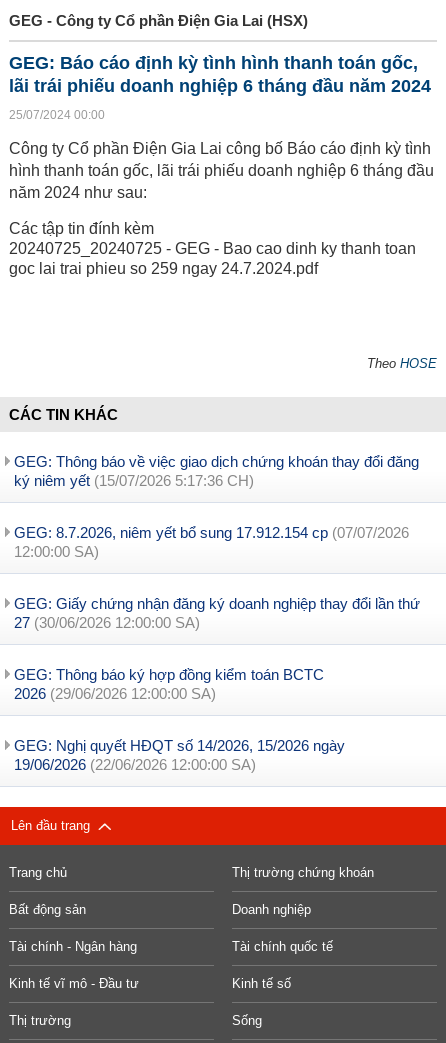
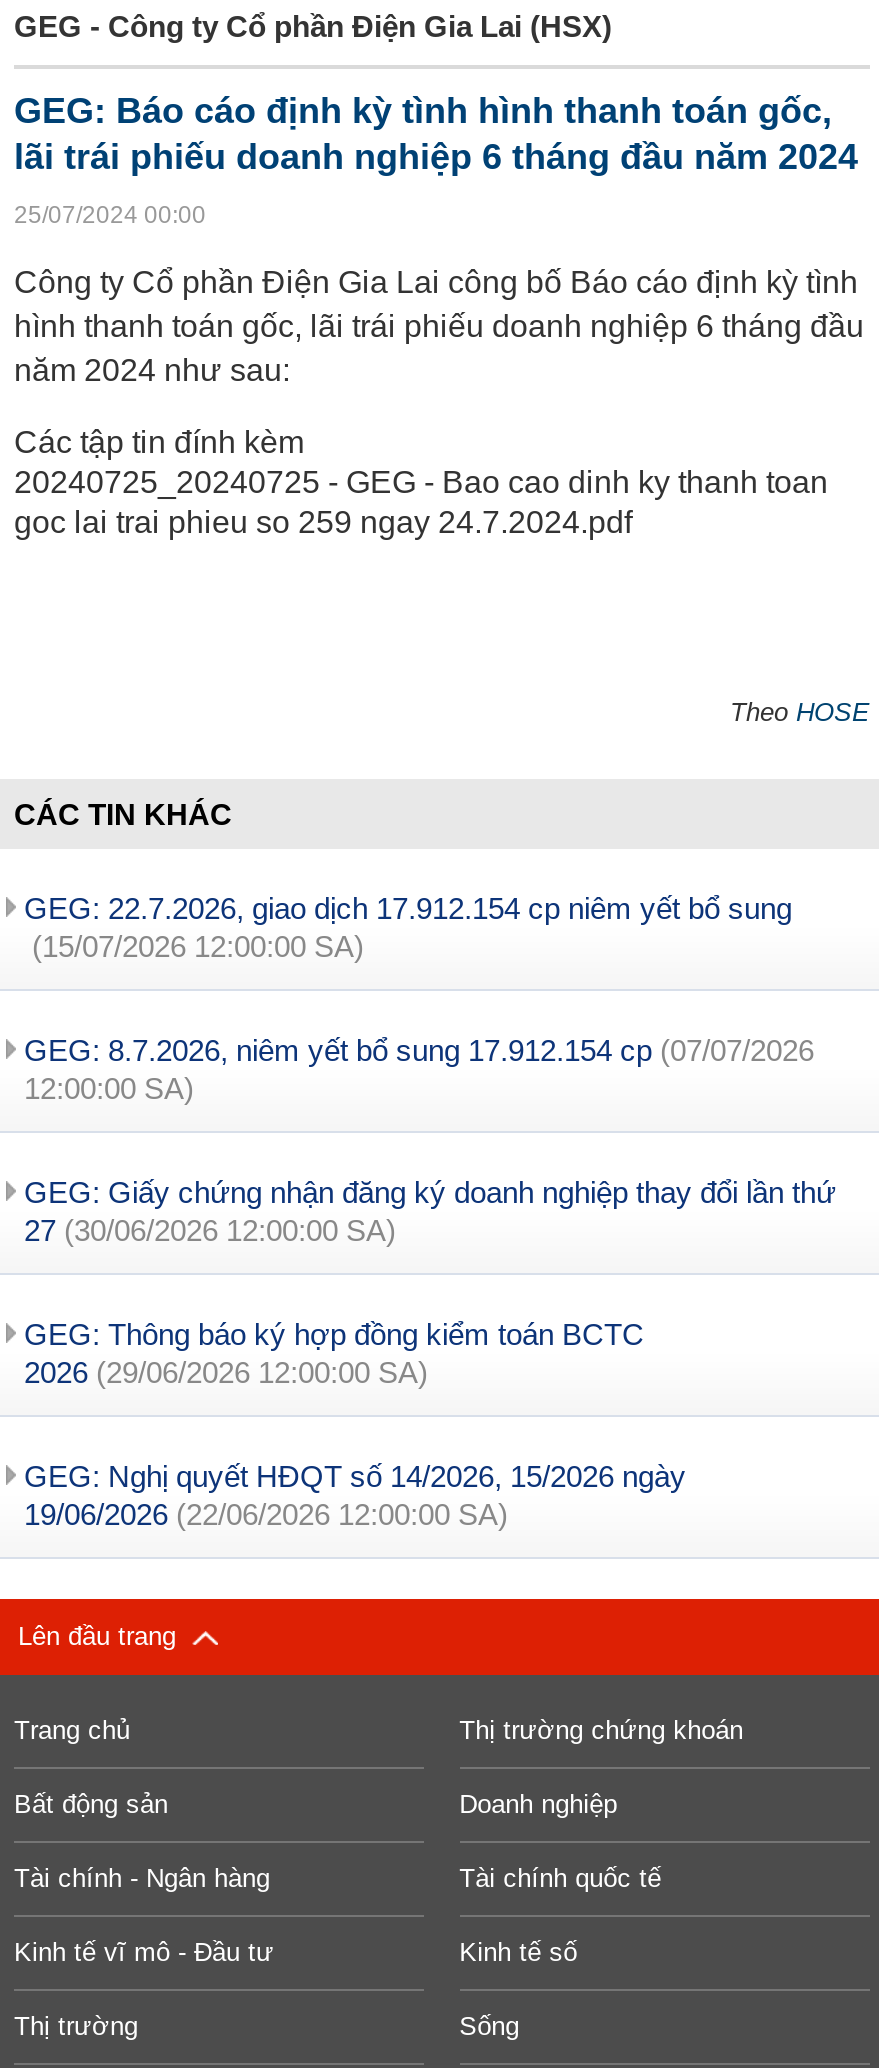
[14,453,419,489] GEG: Thông báo về việc giao dịch chứng khoán thay đổi đăng | ký niêm yết (15/07/2026 5:17:36 CH) -> [24,891,792,963] GEG: 22.7.2026, giao dịch 17.912.154 cp niêm yết bổ sung | (15/07/2026 12:00:00 SA)

